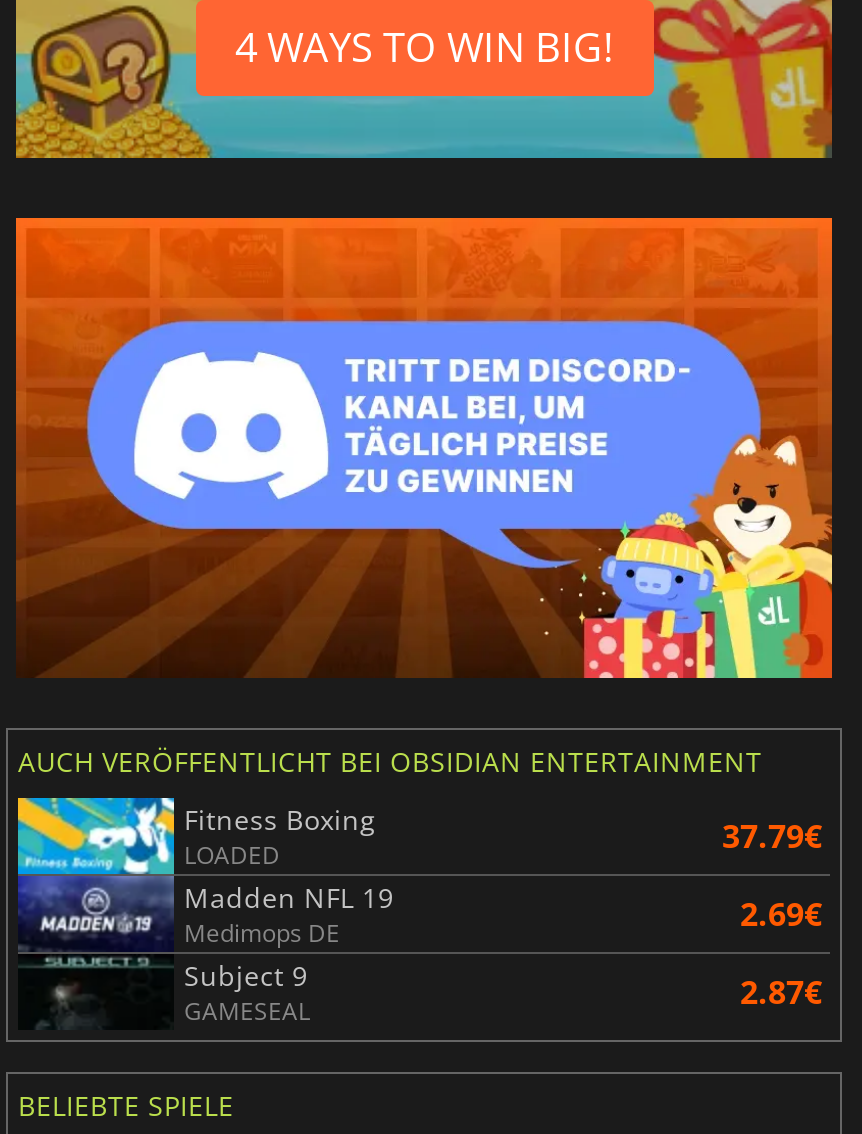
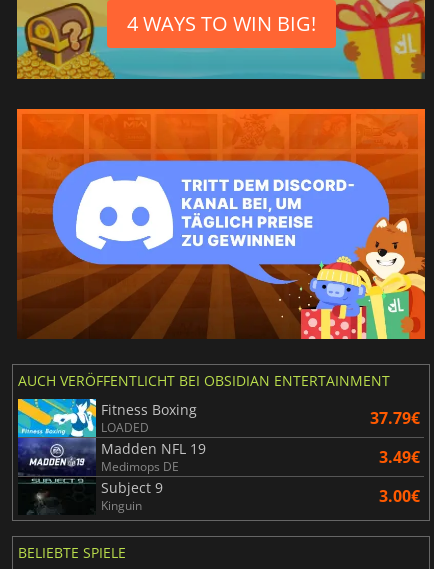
[740,892,822,936] 2.69€ -> [379,446,420,468] 3.49€
[184,970,822,1028] GAMESEAL | 2.87€ -> [101,485,420,514] Kinguin | 3.00€

